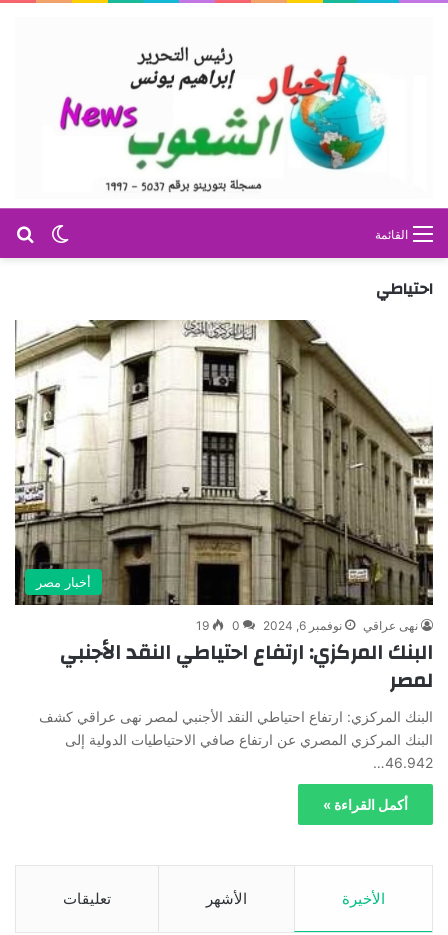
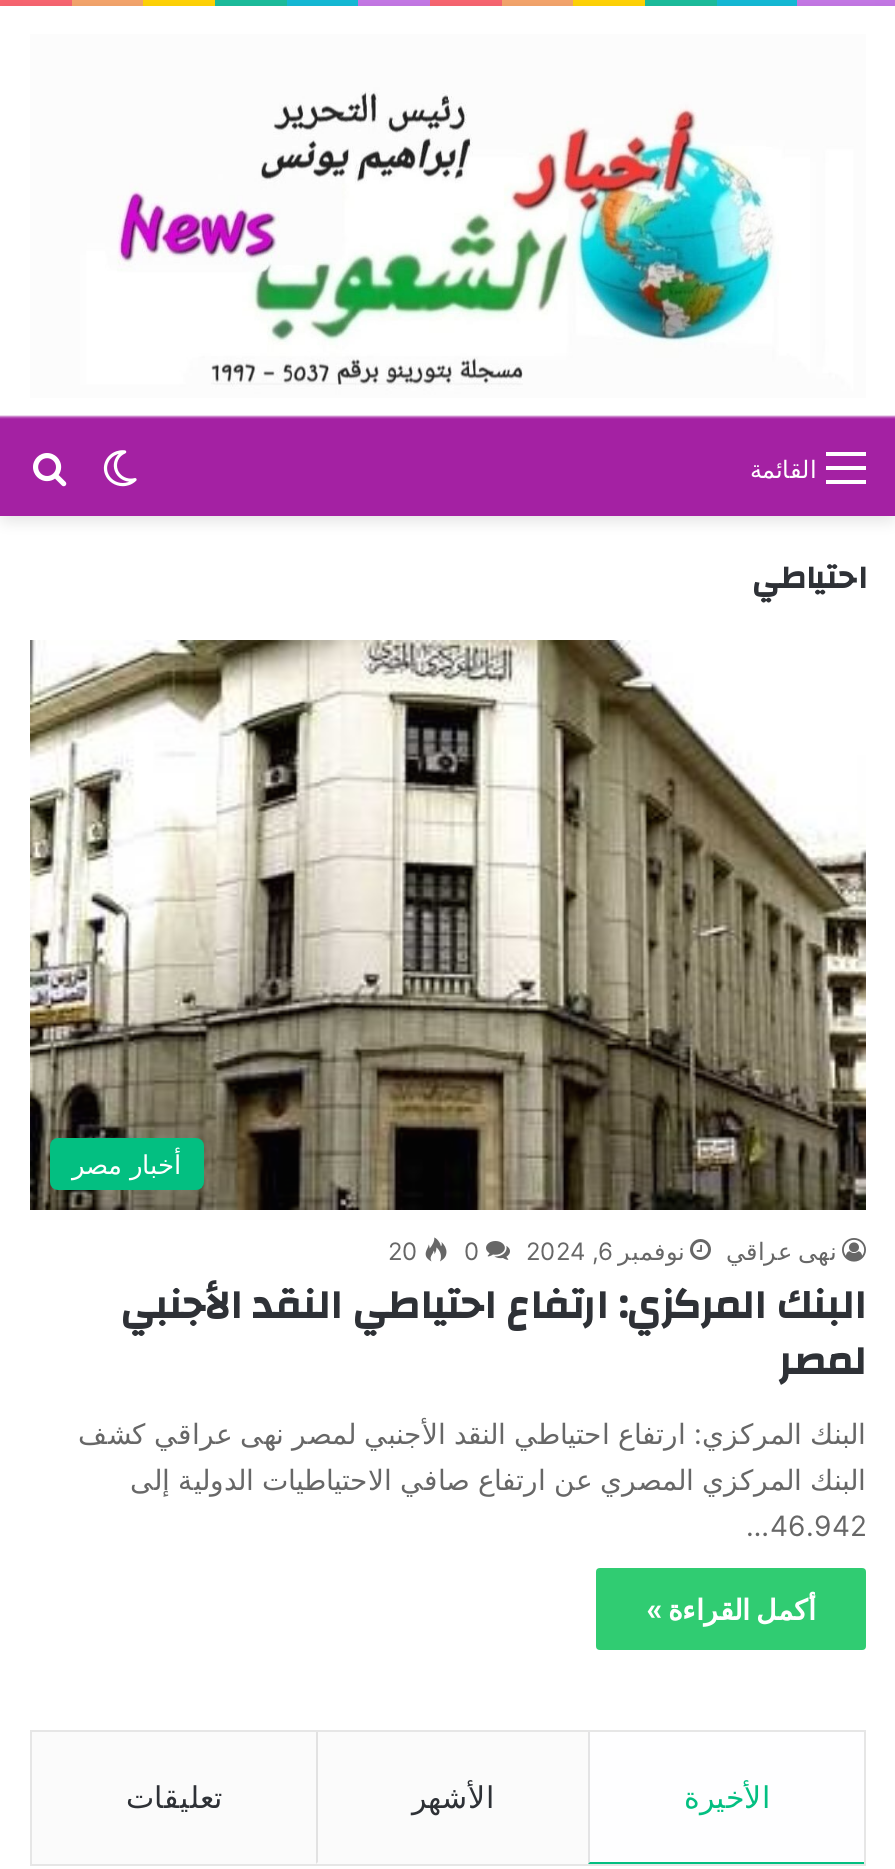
[196,618,240,633] 19 0 -> [388,1236,480,1266] 20 0

